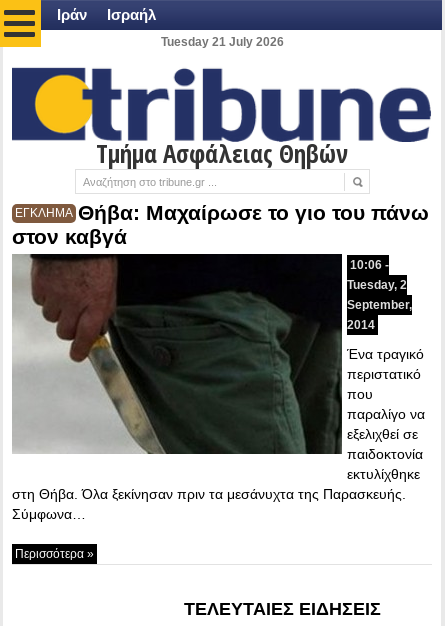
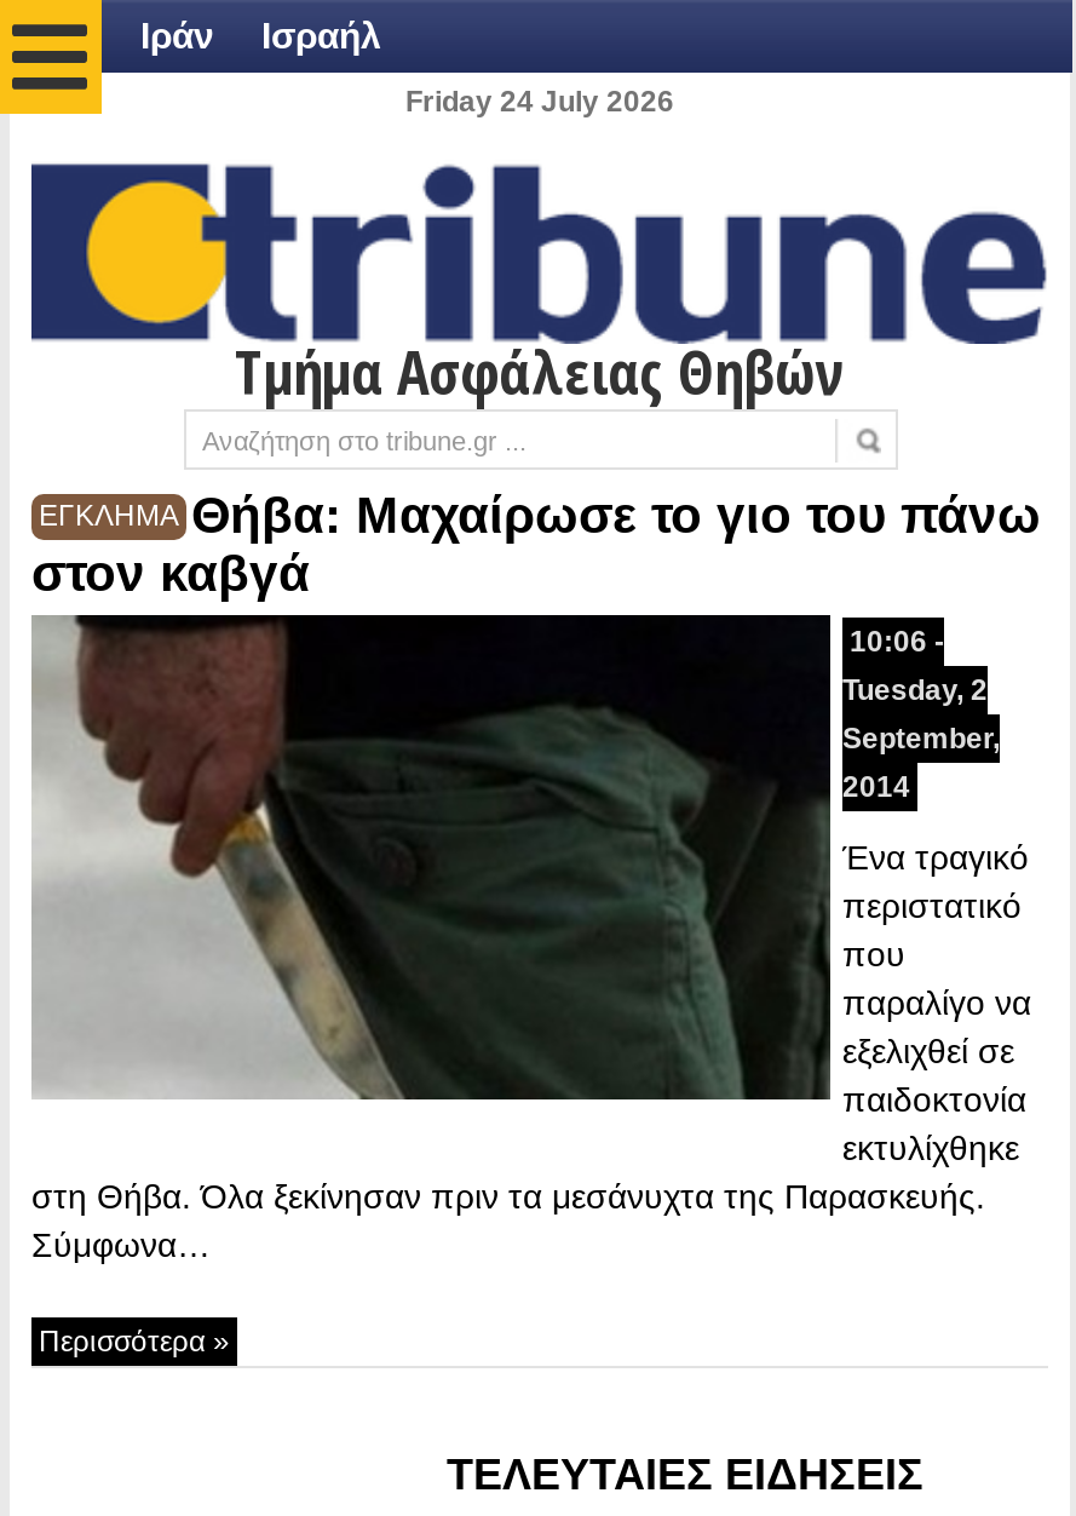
[160,35,283,49] Tuesday 21 July 2026 -> [405,85,674,119] Friday 24 July 2026

